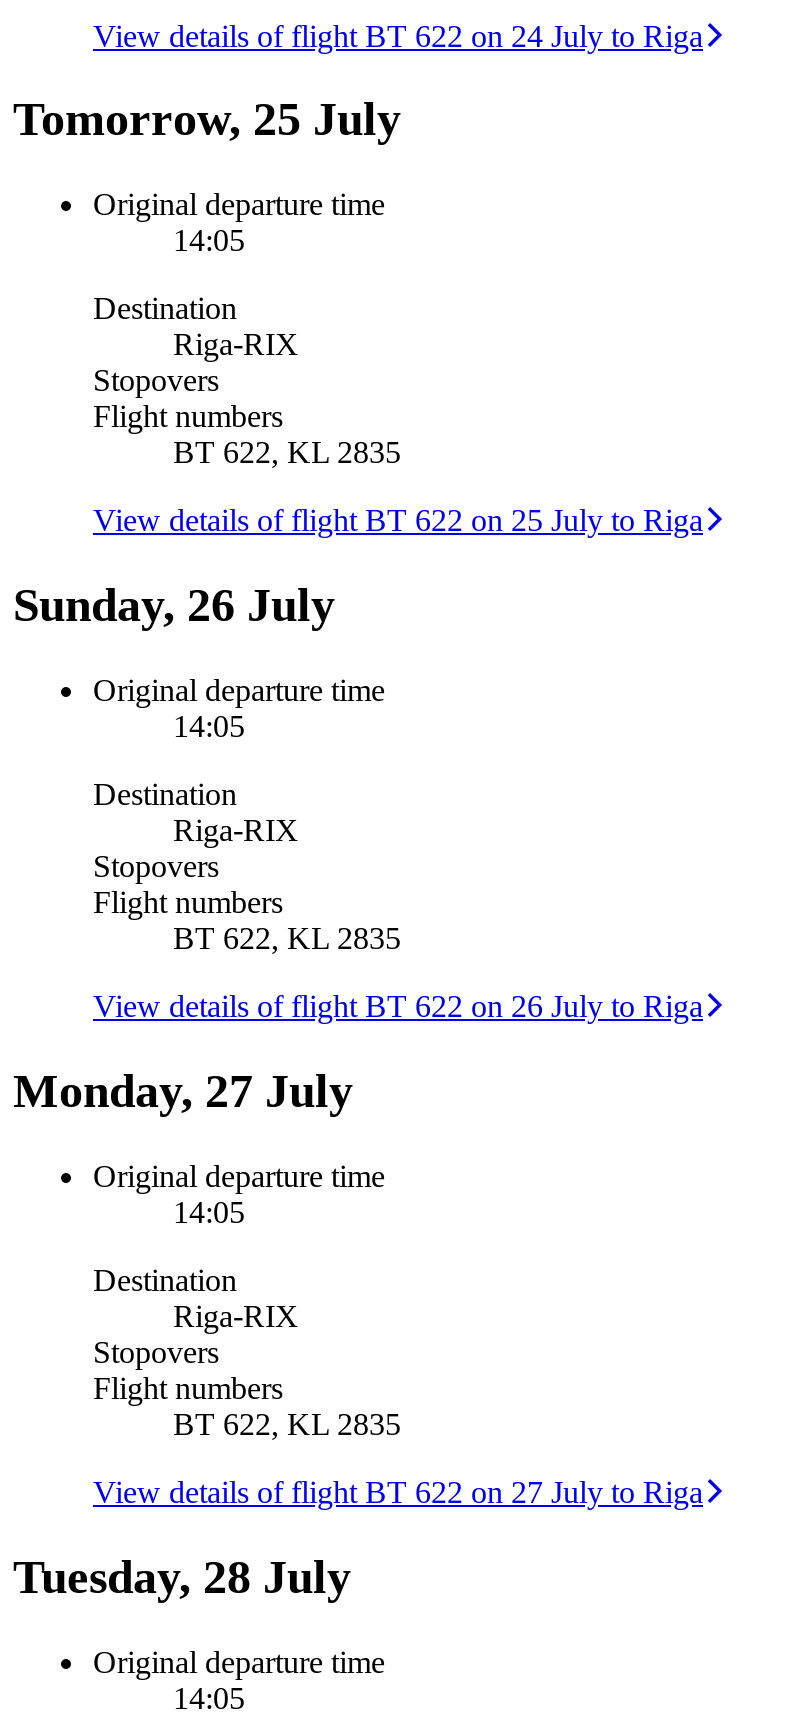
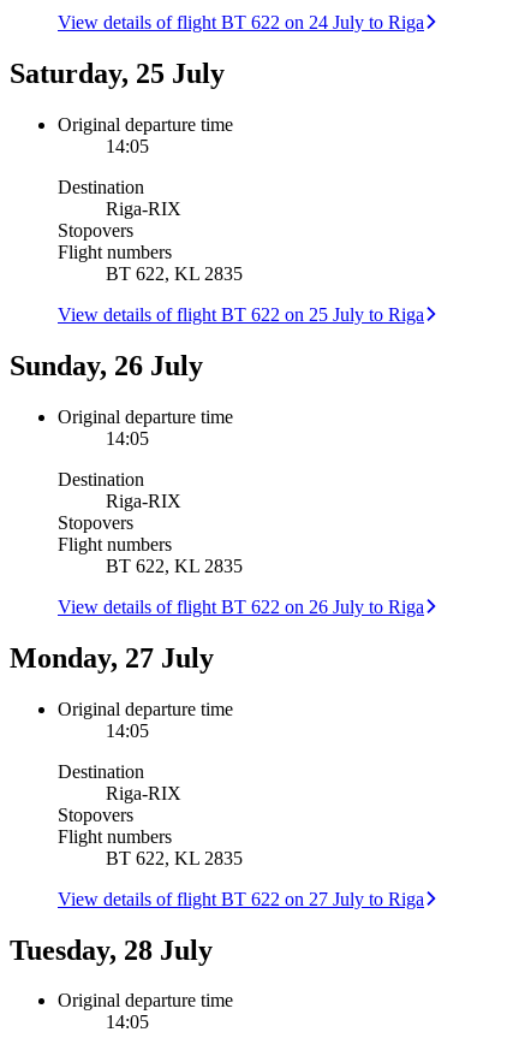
[13,94,401,146] Tomorrow, 25 July -> [10,58,225,89] Saturday, 25 July

